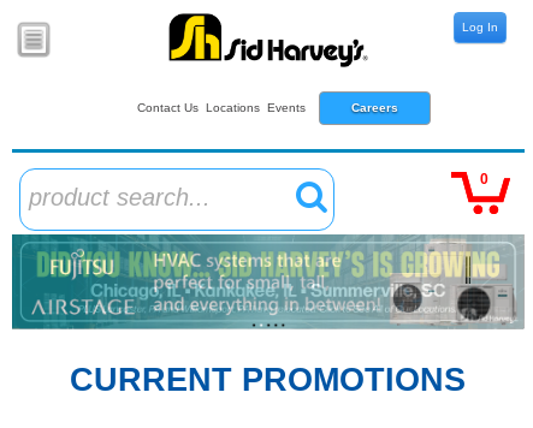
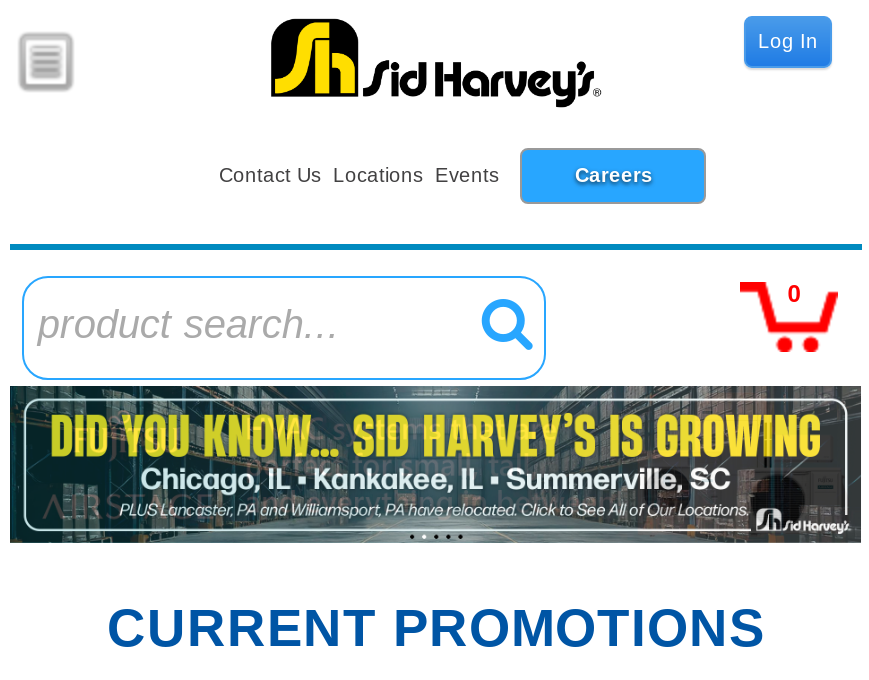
[12,234,522,329] [image] -> [10,386,860,542] [image]

